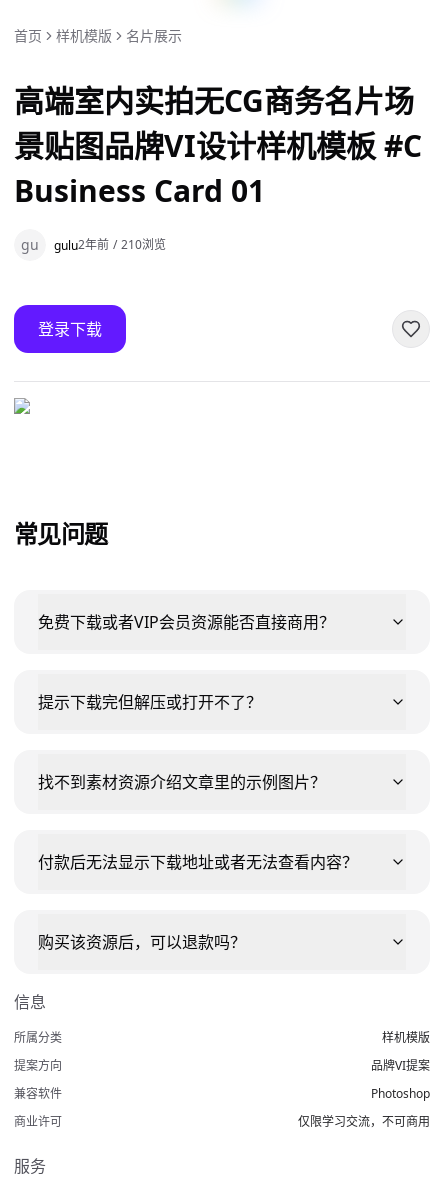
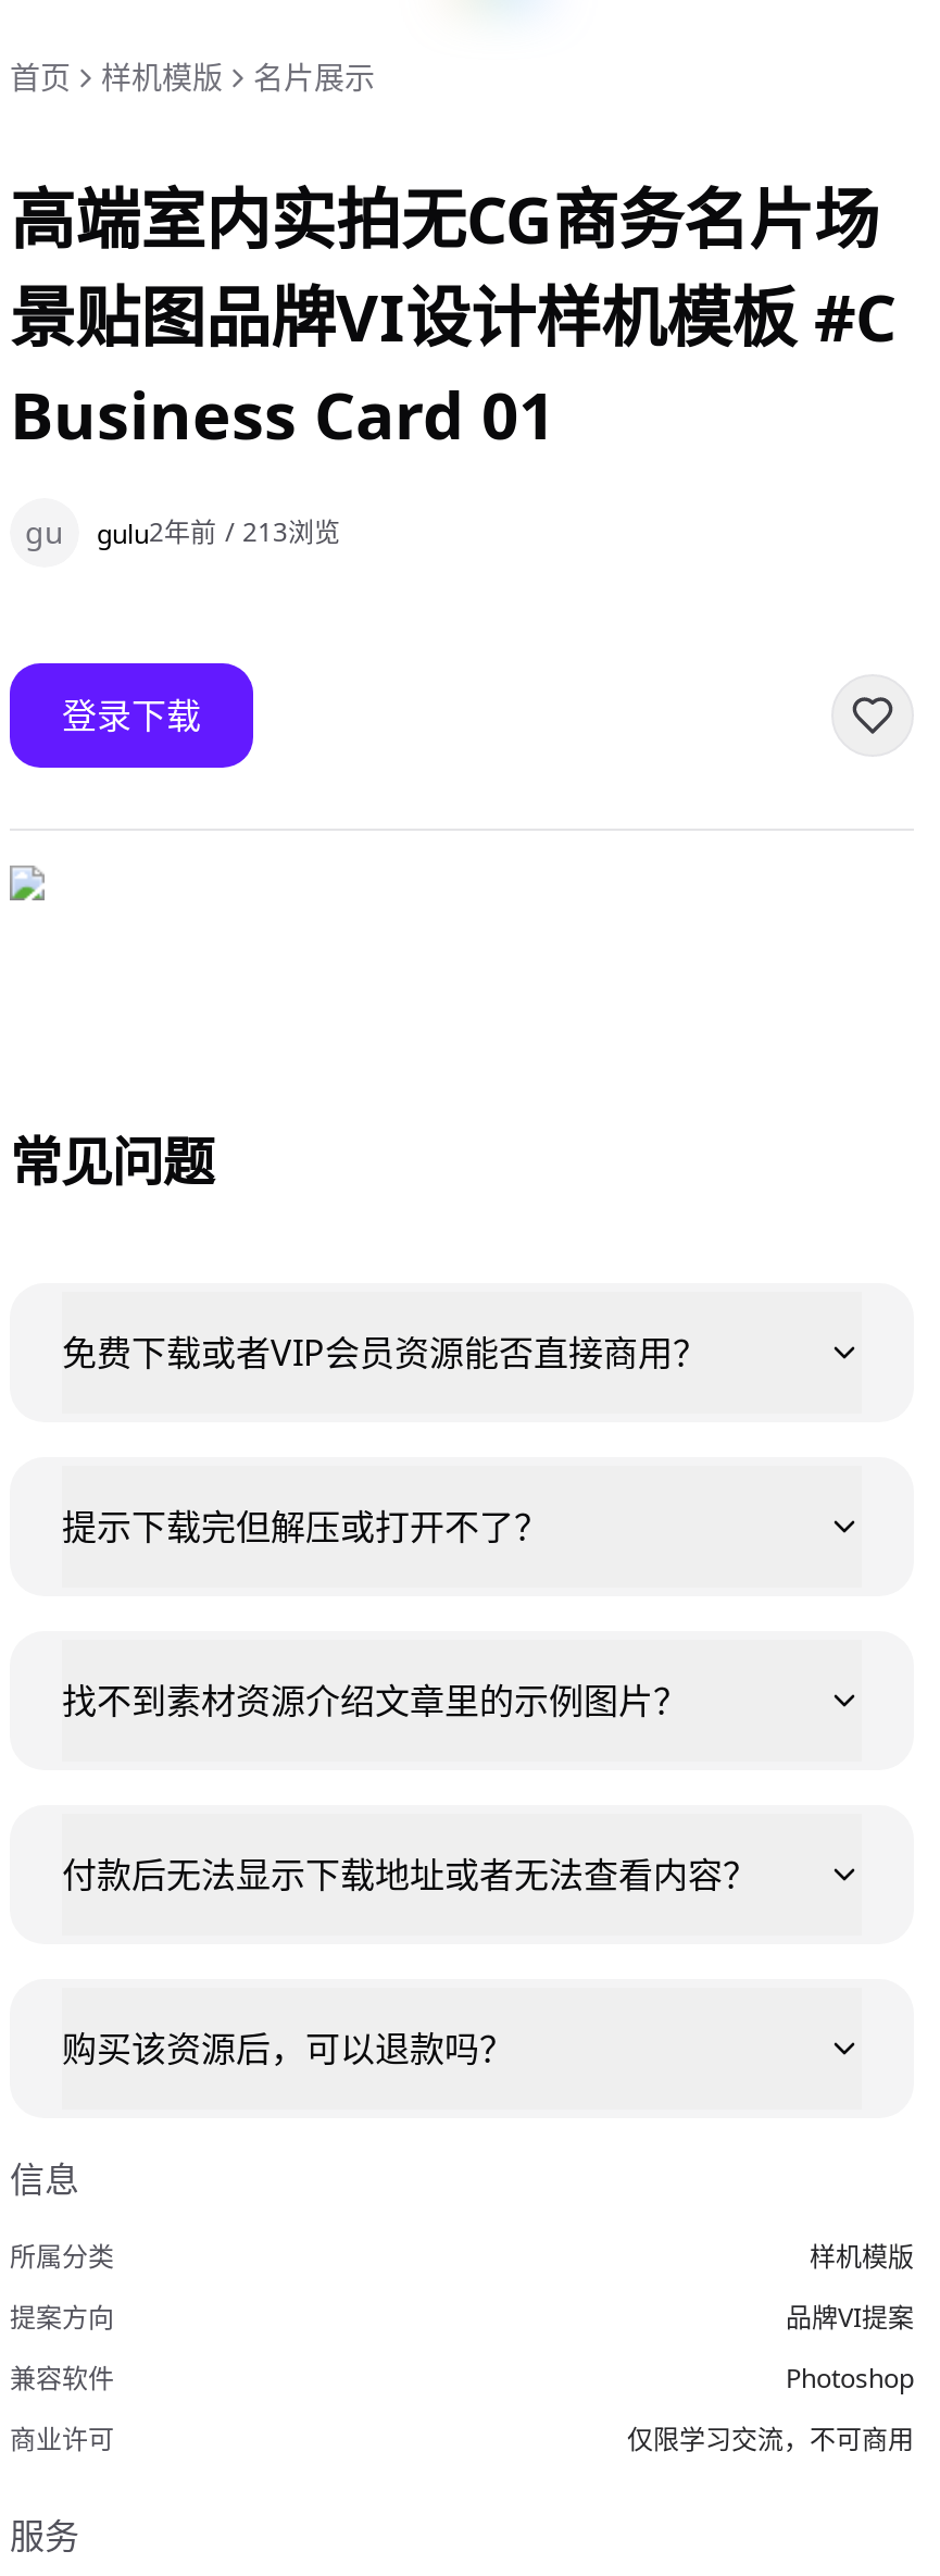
[54,236,166,254] gulu2年前 / 210浏览 -> [97,513,340,552] gulu2年前 / 213浏览

